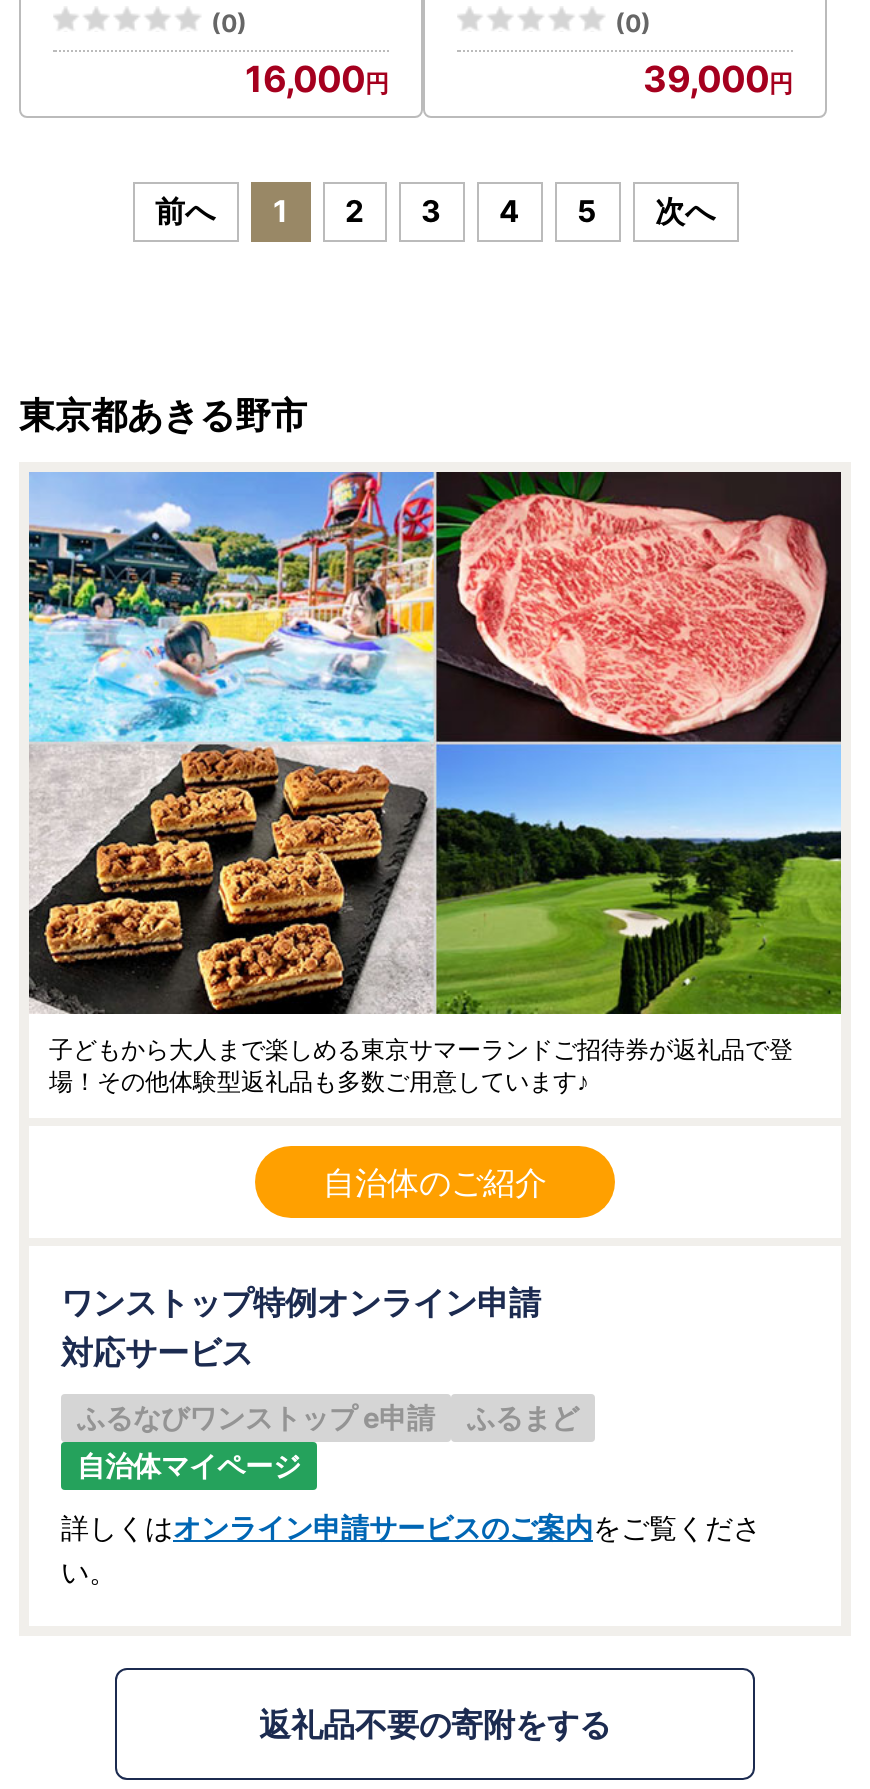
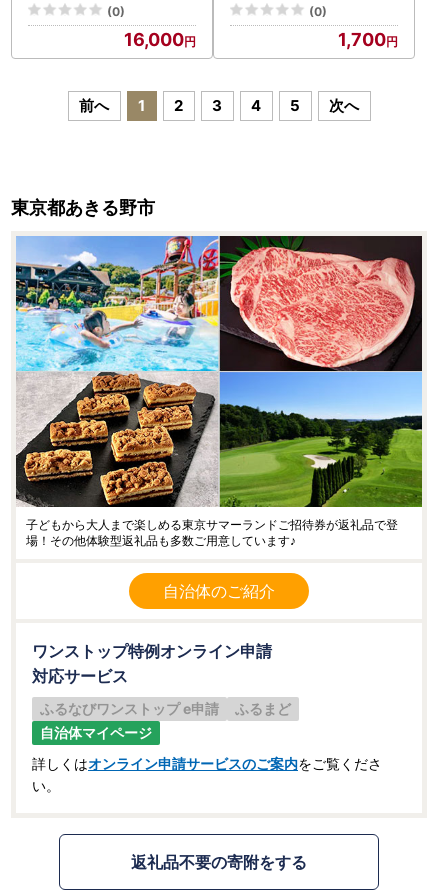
[643,58,769,100] 39,000 -> [338,29,386,50] 1,700

